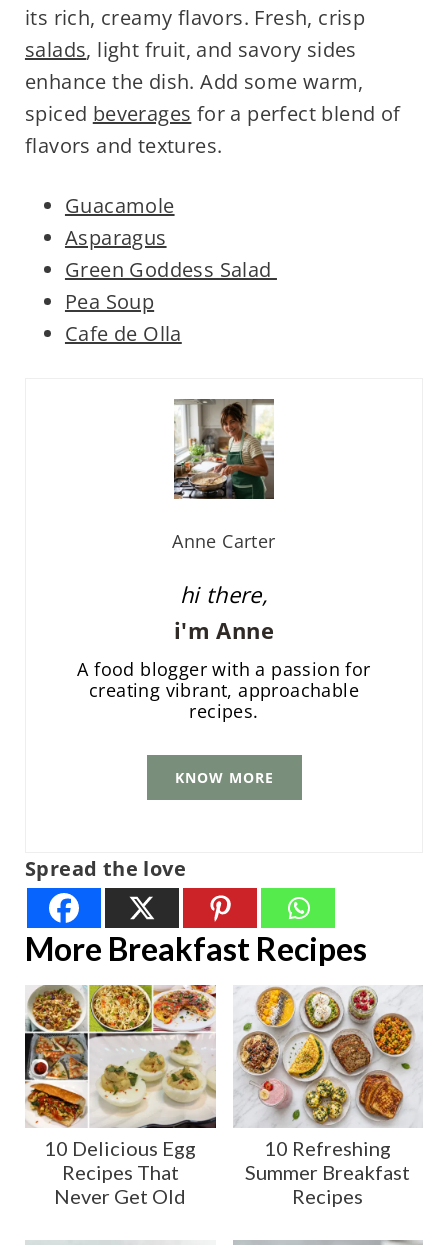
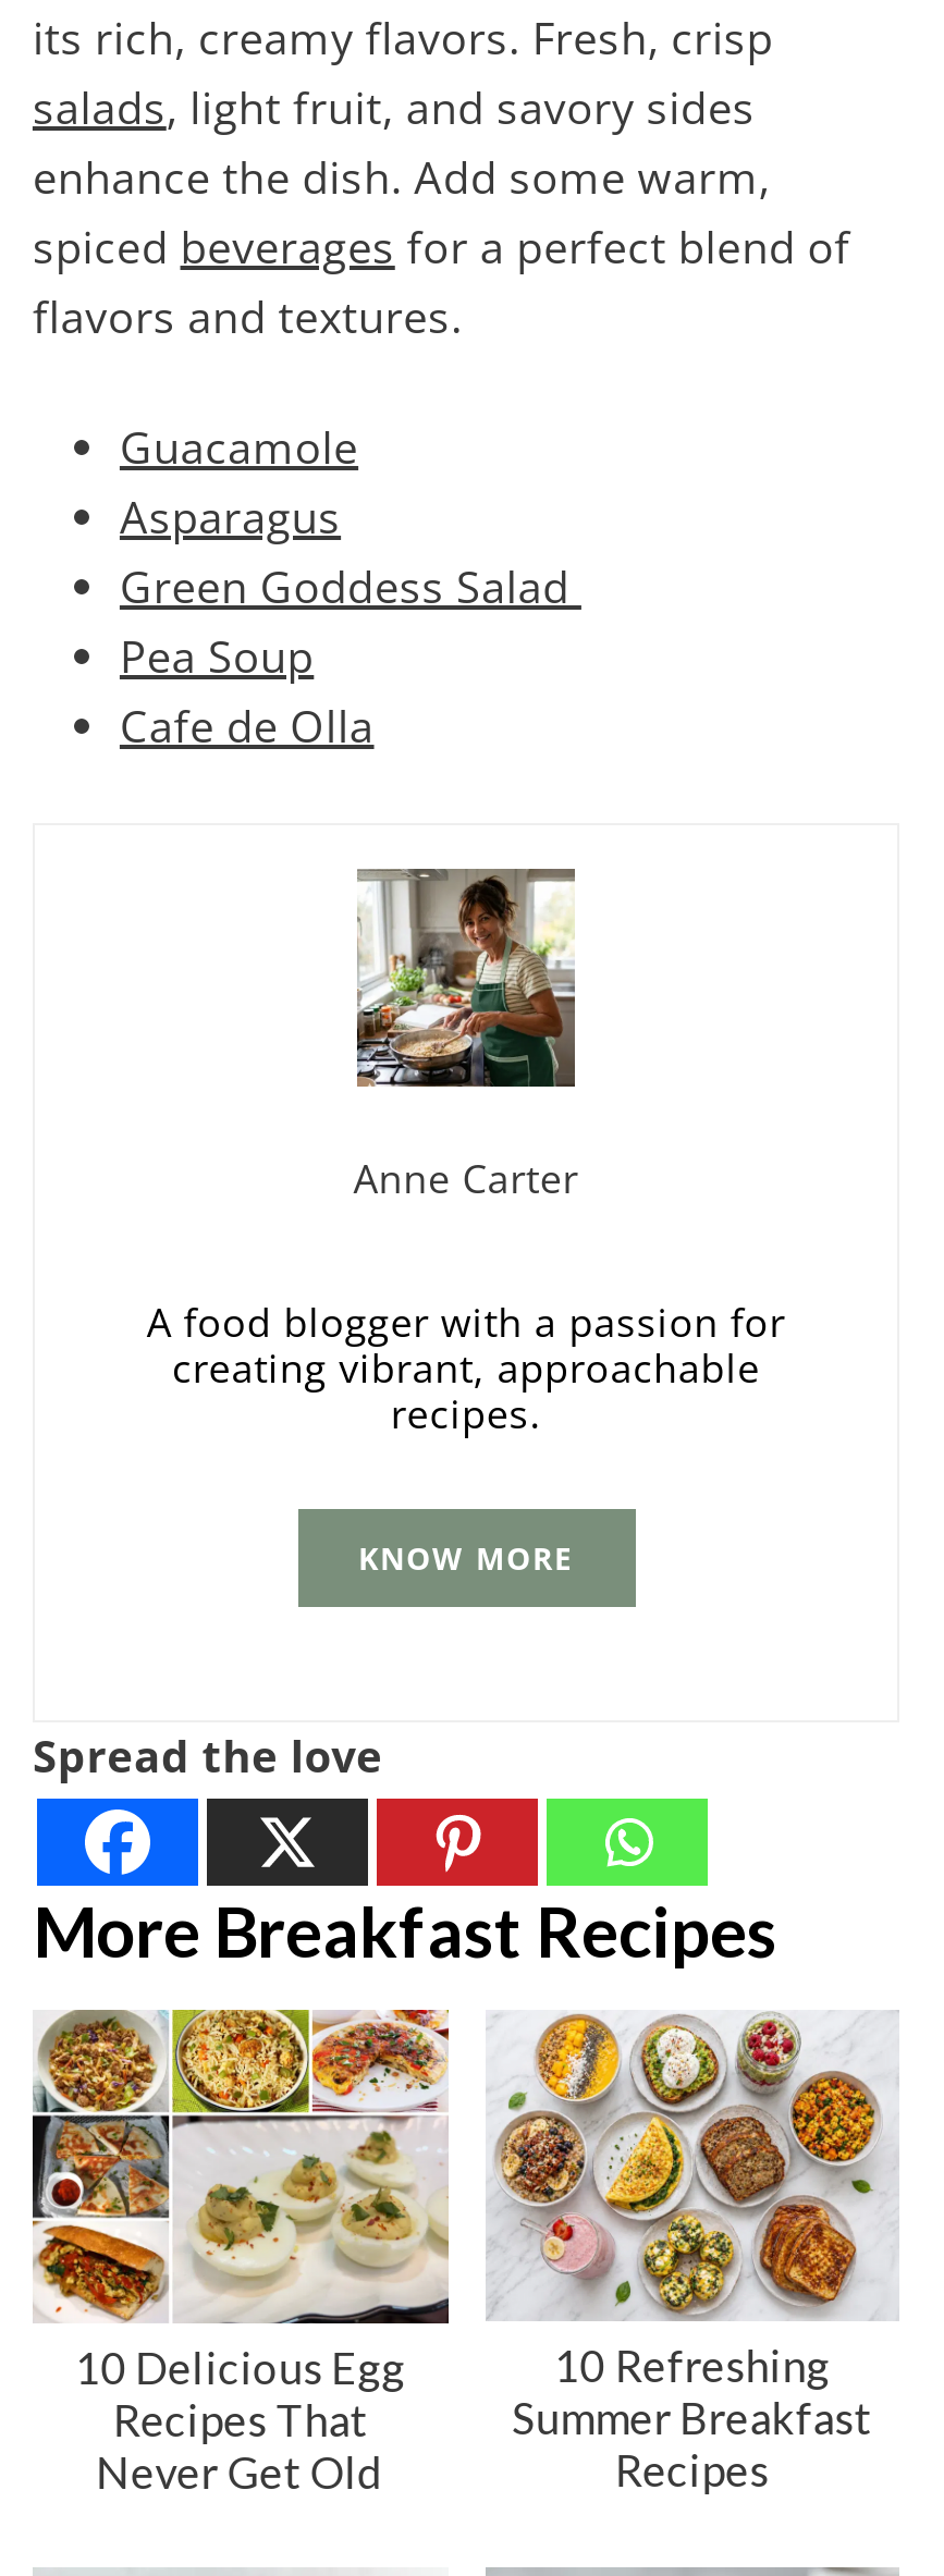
[174,579,274,645] hi there, | i'm Anne -> none

